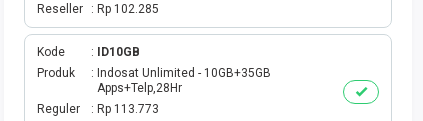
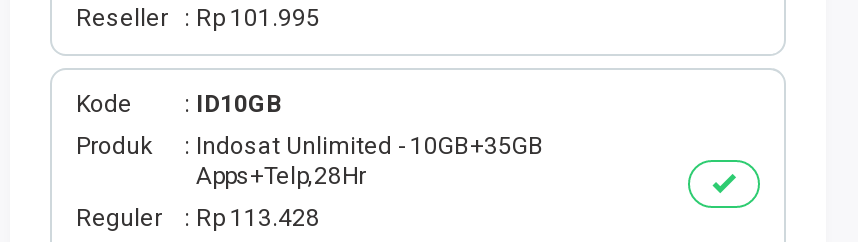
[37,2,159,16] Reseller Rp 102.285 -> [76,4,320,32] Reseller Rp 101.995
[37,102,159,116] Reguler Rp 113.773 -> [76,204,320,232] Reguler Rp 113.428

